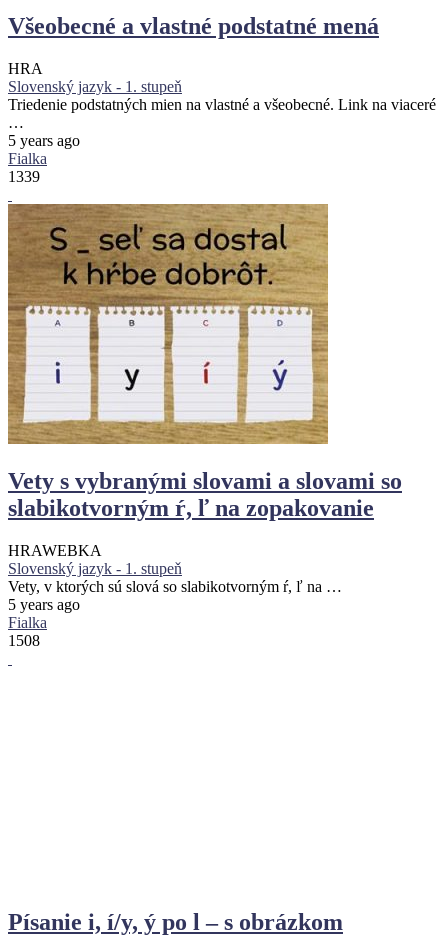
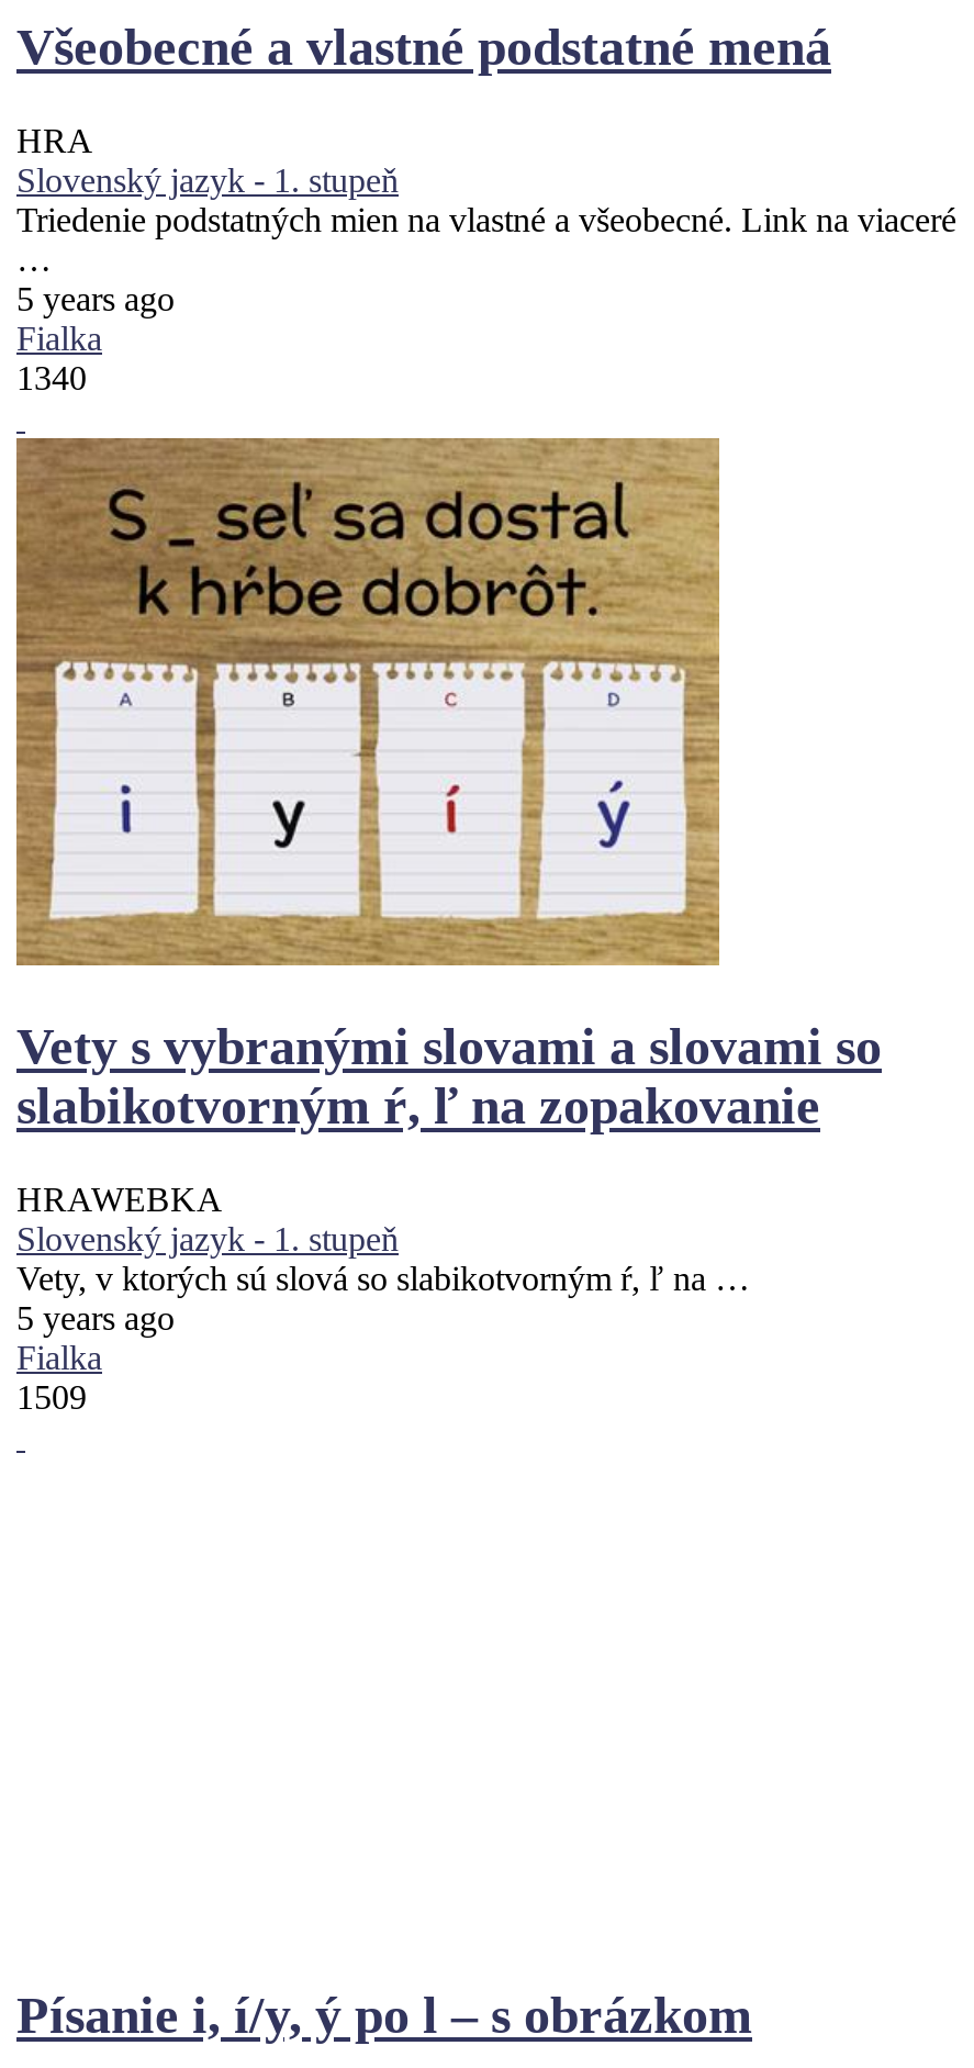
[8,168,40,185] 1339 -> [16,358,87,396] 1340
[8,631,40,648] 1508 -> [16,1377,87,1415] 1509

